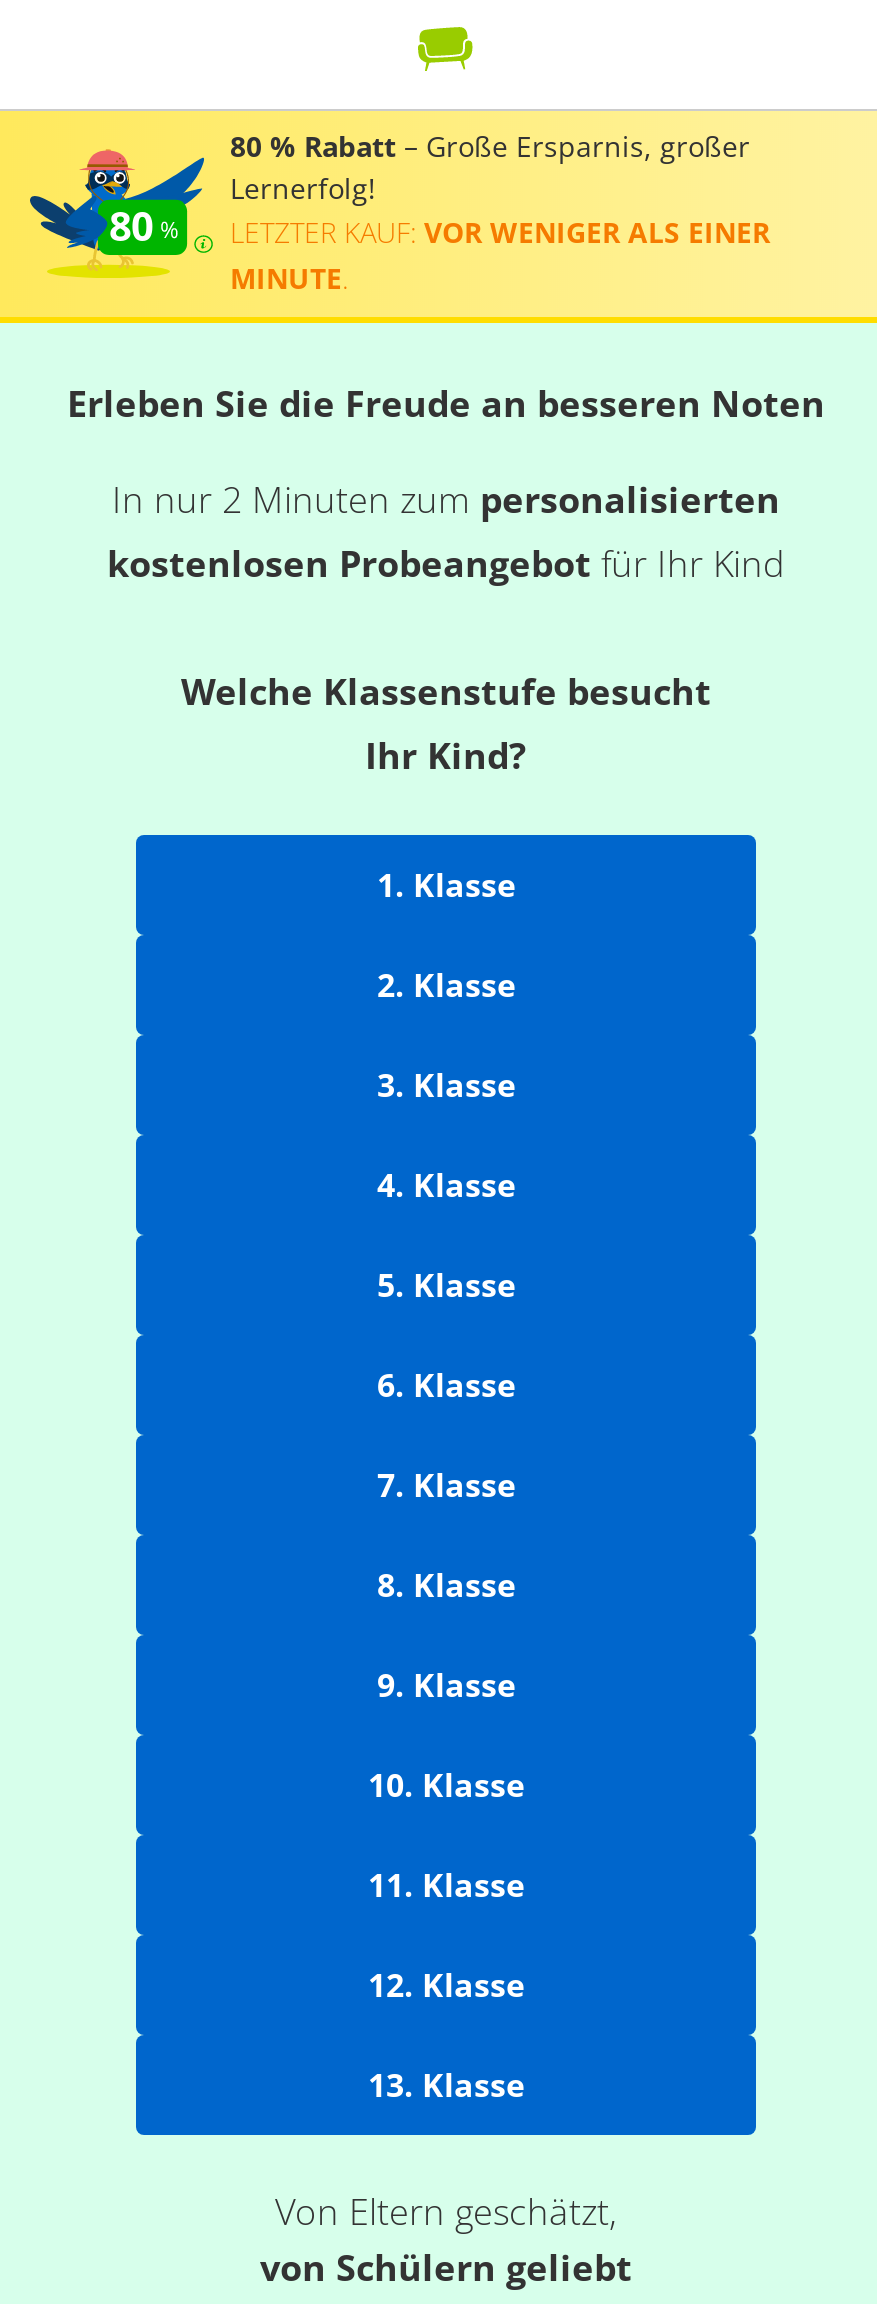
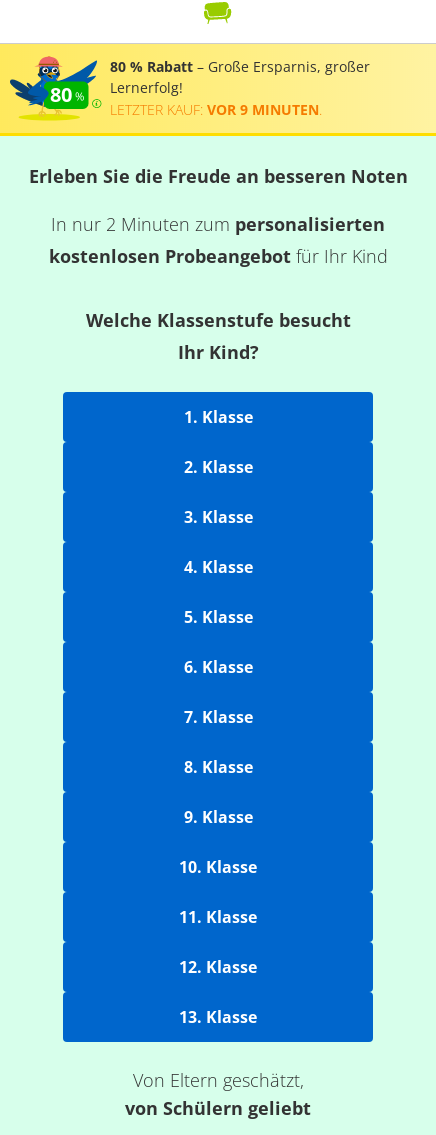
[230,213,770,297] LETZTER KAUF: VOR WENIGER ALS EINER | MINUTE. -> [110,99,322,118] LETZTER KAUF: VOR 9 MINUTEN.

